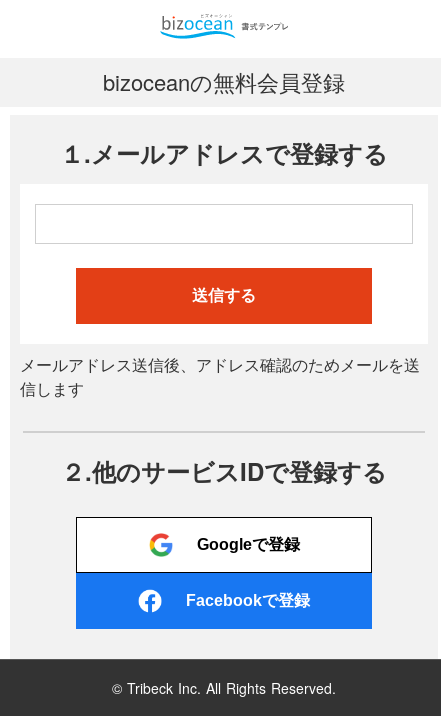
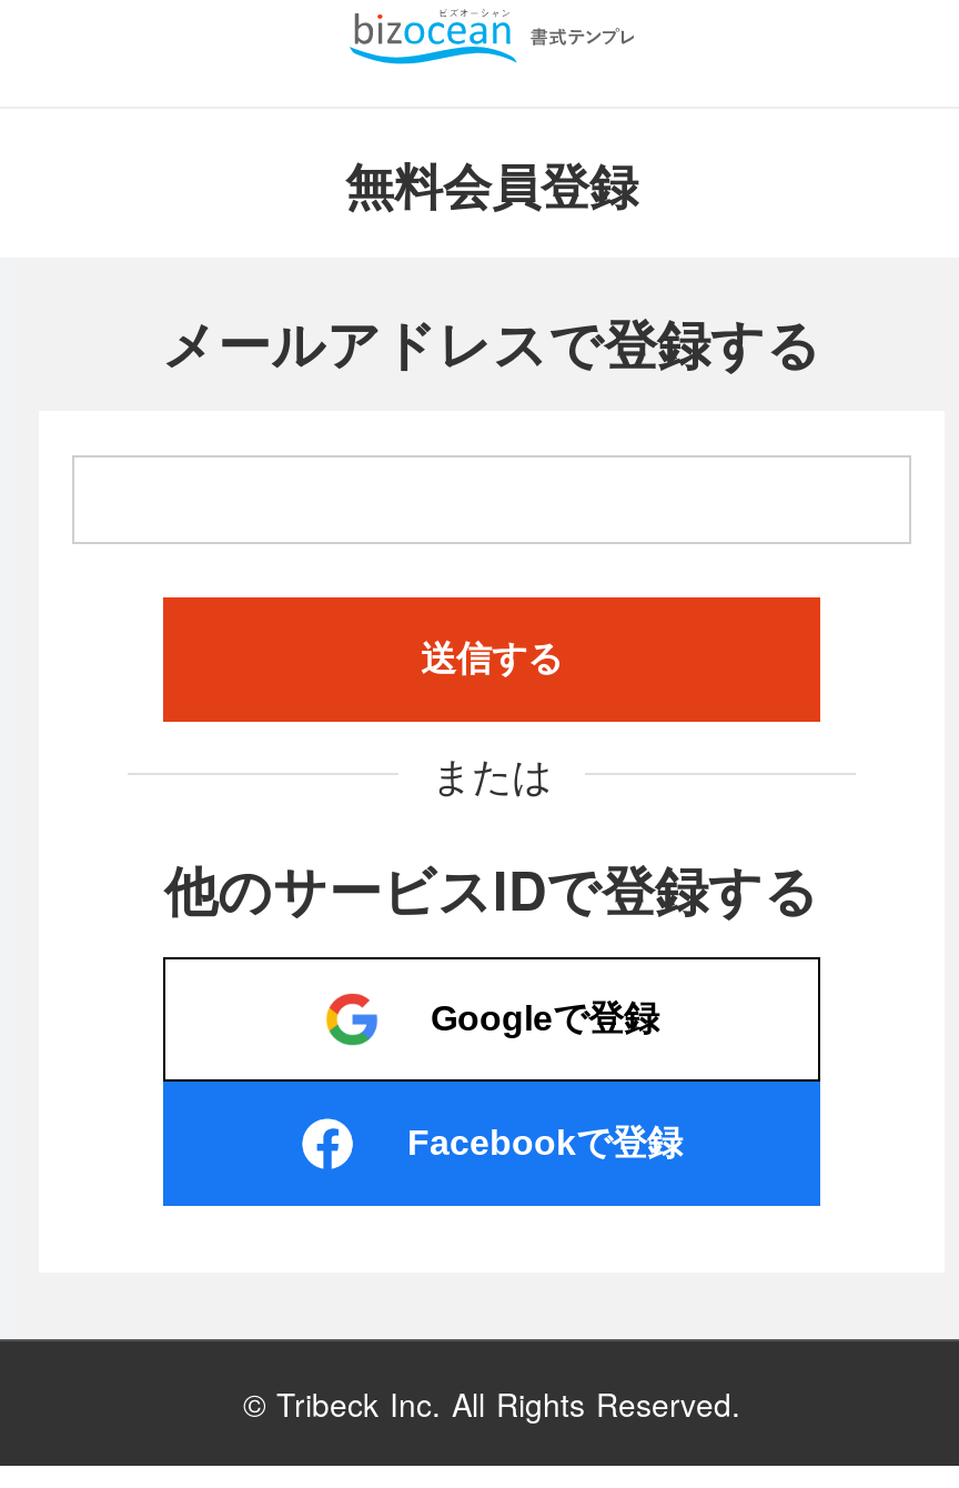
[103,66,345,97] bizoceanの無料会員登録 -> [345,149,638,220] 無料会員登録
[60,136,388,170] １.メールアドレスで登録する -> [162,304,821,380] メールアドレスで登録する
[20,353,420,400] メールアドレス送信後、アドレス確認のためメールを送 | 信します -> [432,744,552,802] または
[61,454,387,488] ２.他のサービスIDで登録する -> [164,851,819,926] 他のサービスIDで登録する
moved [186,535,310,608] -> [407,998,683,1160]: Googleで登録 | Facebookで登録

